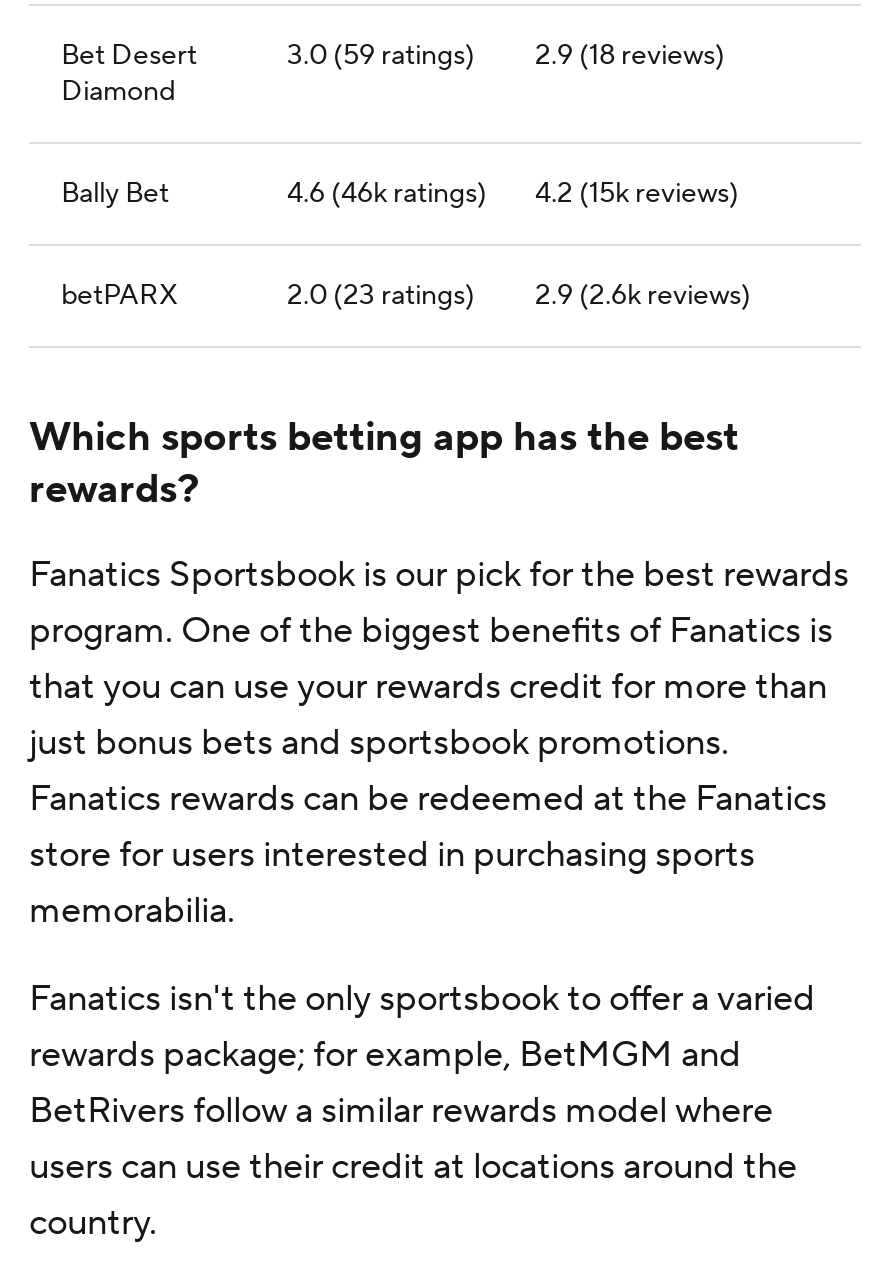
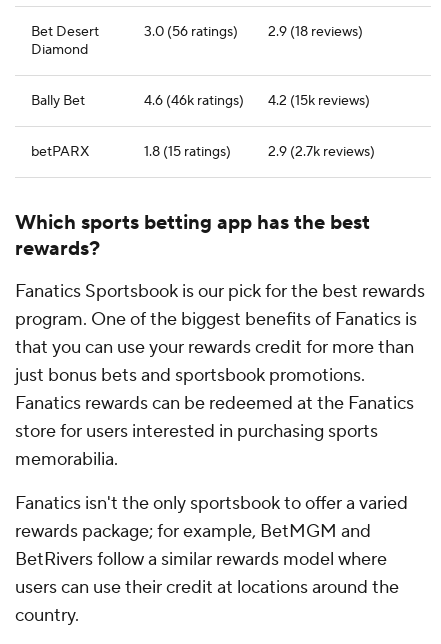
[287,38,725,74] 3.0 (59 ratings) 2.9 (18 reviews) -> [144,23,363,41] 3.0 (56 ratings) 2.9 (18 reviews)
[287,278,475,314] 2.0 (23 ratings) -> [144,143,231,161] 1.8 (15 ratings)
[535,278,751,314] 2.9 (2.6k reviews) -> [268,143,375,161] 2.9 (2.7k reviews)

